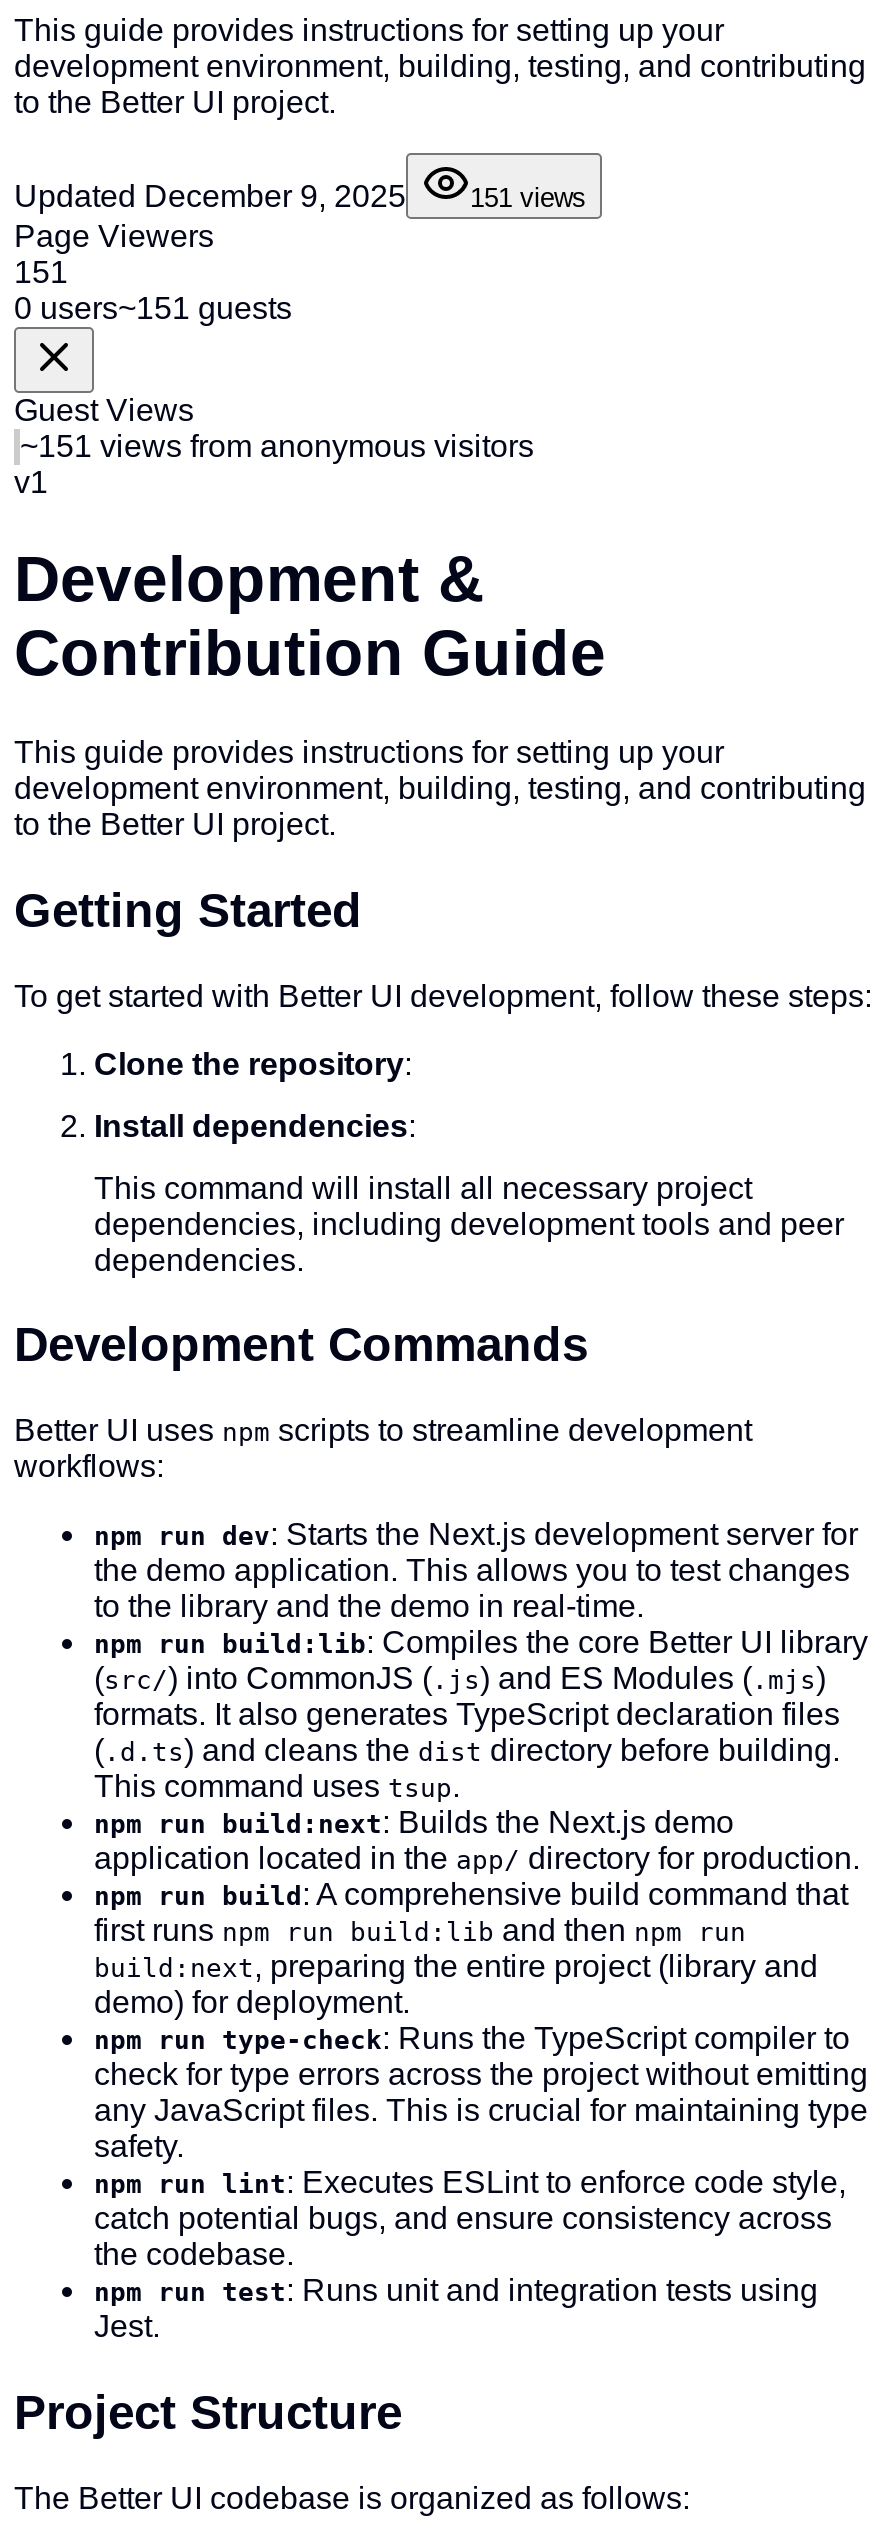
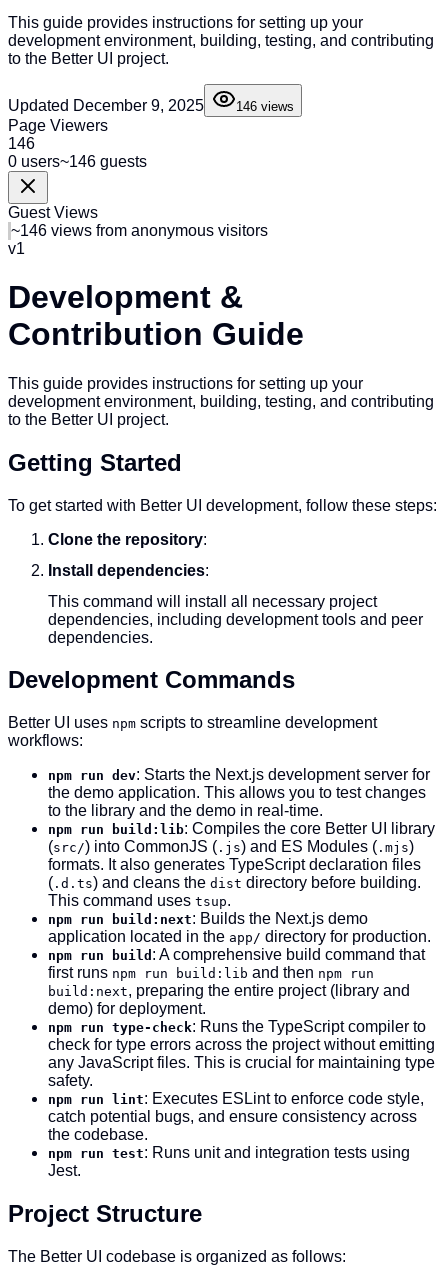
[470,183,586,213] 151 views -> [236,99,294,114] 146 views
[14,255,68,289] 151 -> [8,135,35,152] 146
[14,291,292,325] 0 users~151 guests -> [8,153,147,170] 0 users~146 guests
[20,429,534,463] ~151 views from anonymous visitors -> [11,222,268,239] ~146 views from anonymous visitors

